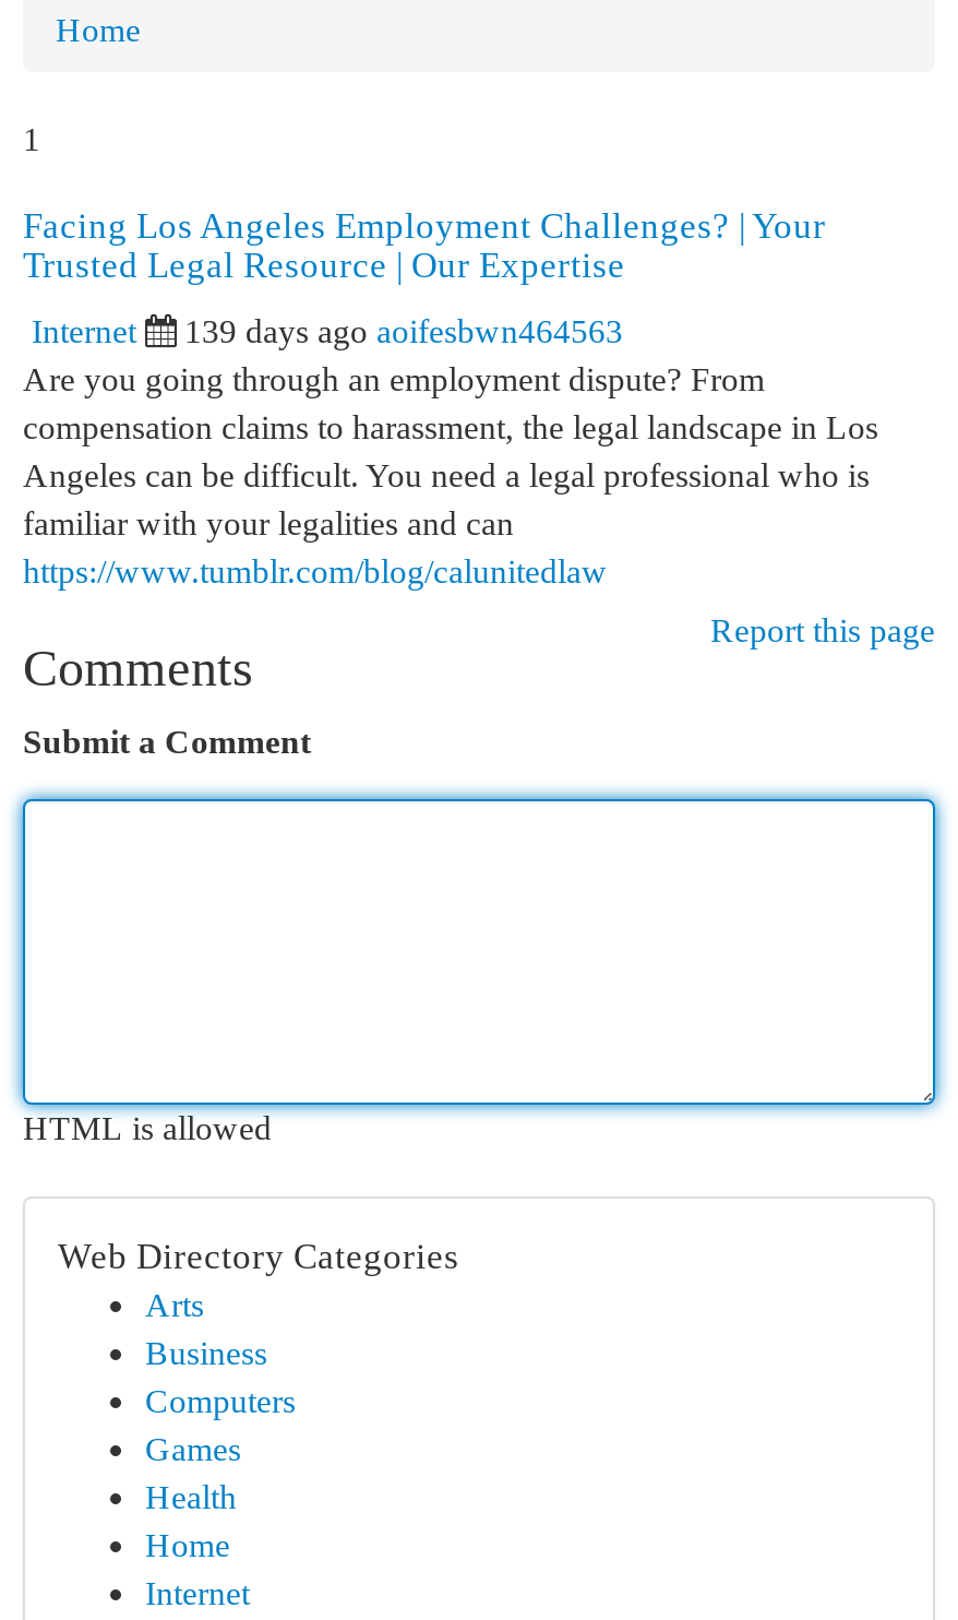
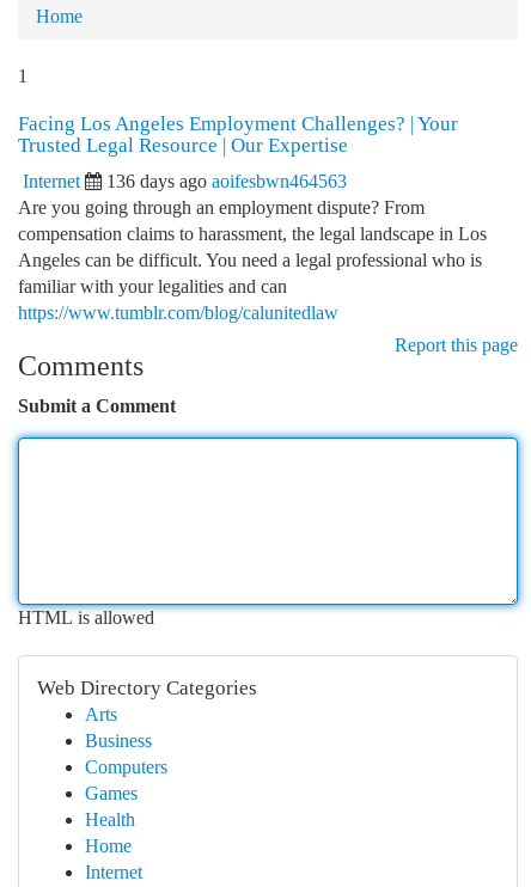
[184,312,623,349] 139 days ago aoifesbwn464563 -> [106,171,347,191] 136 days ago aoifesbwn464563

